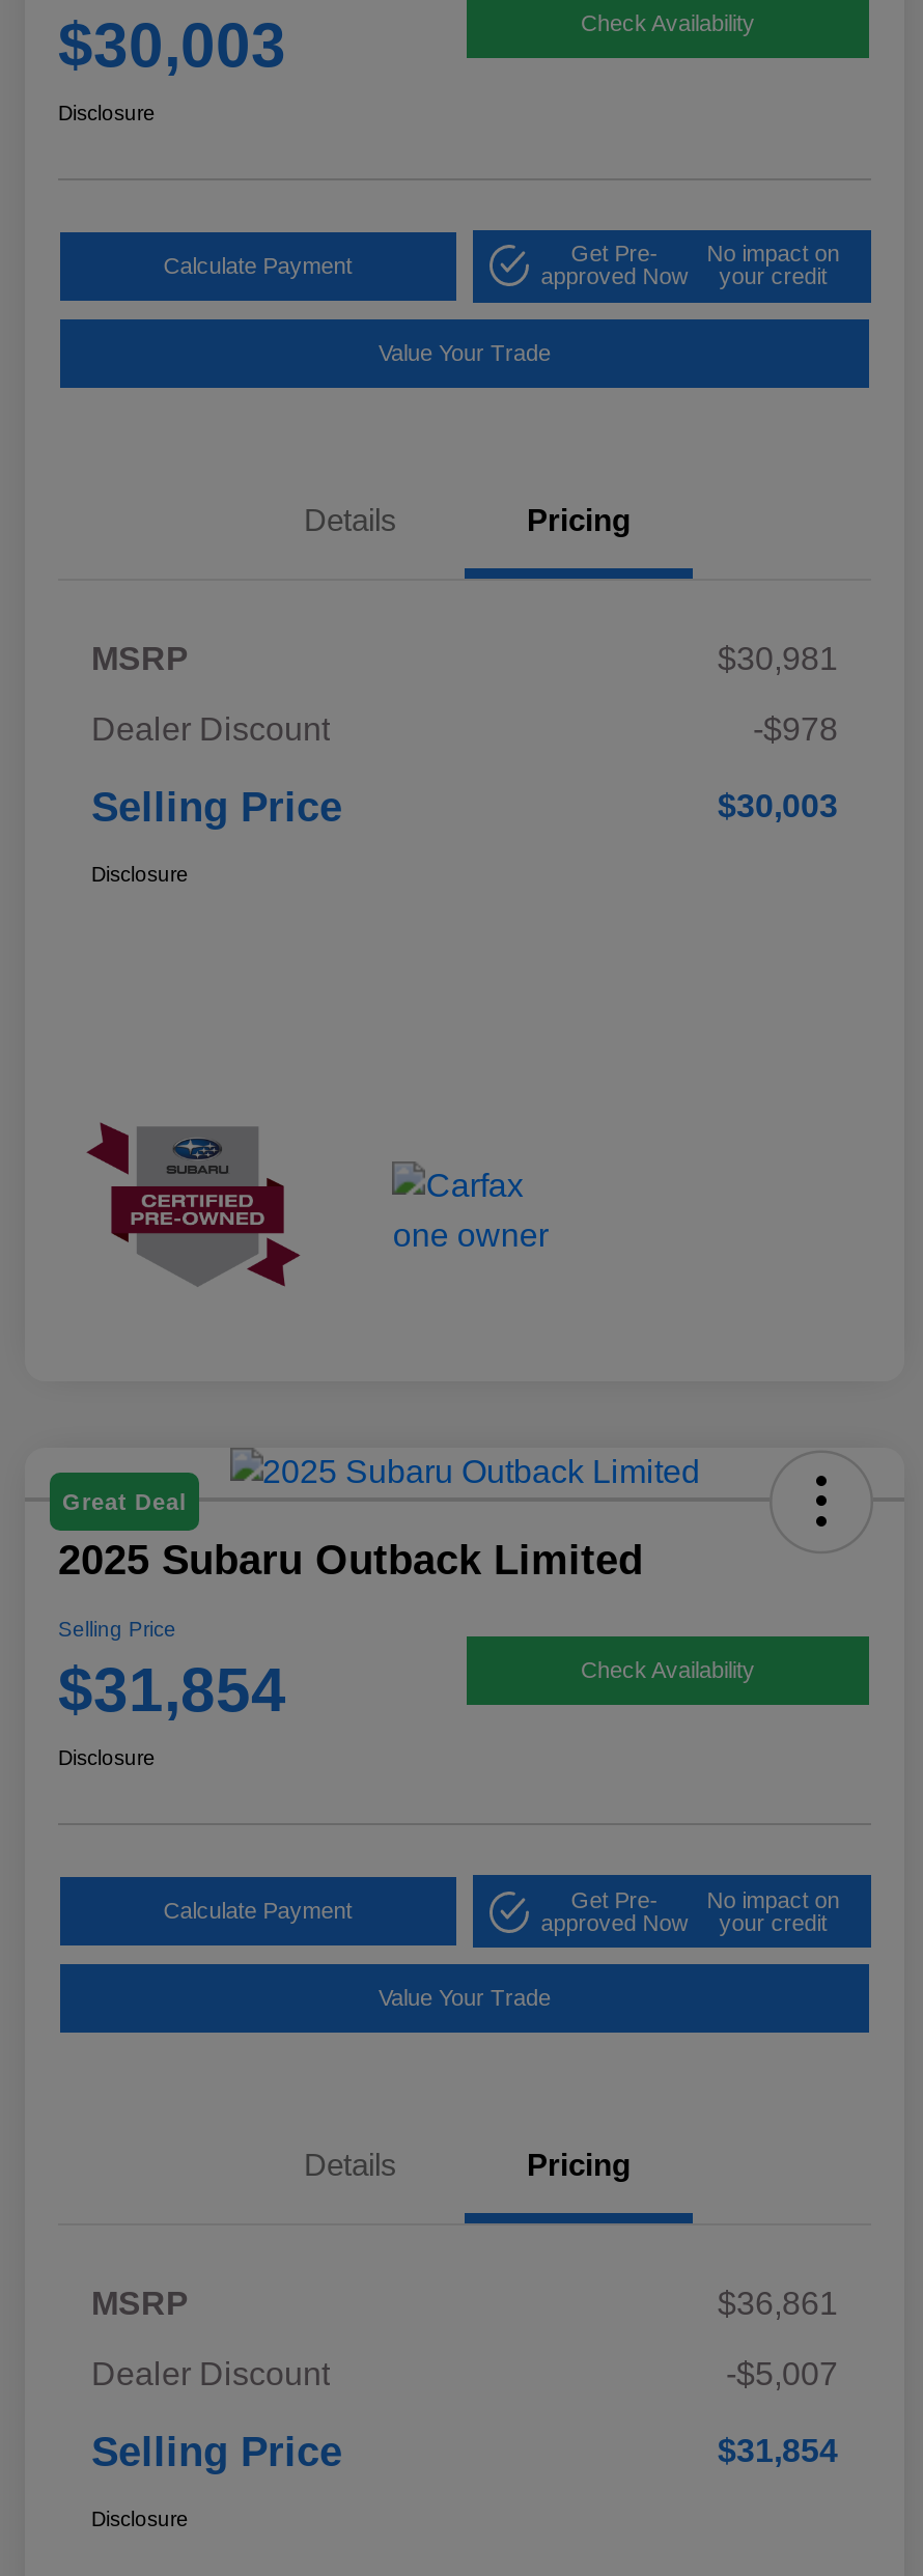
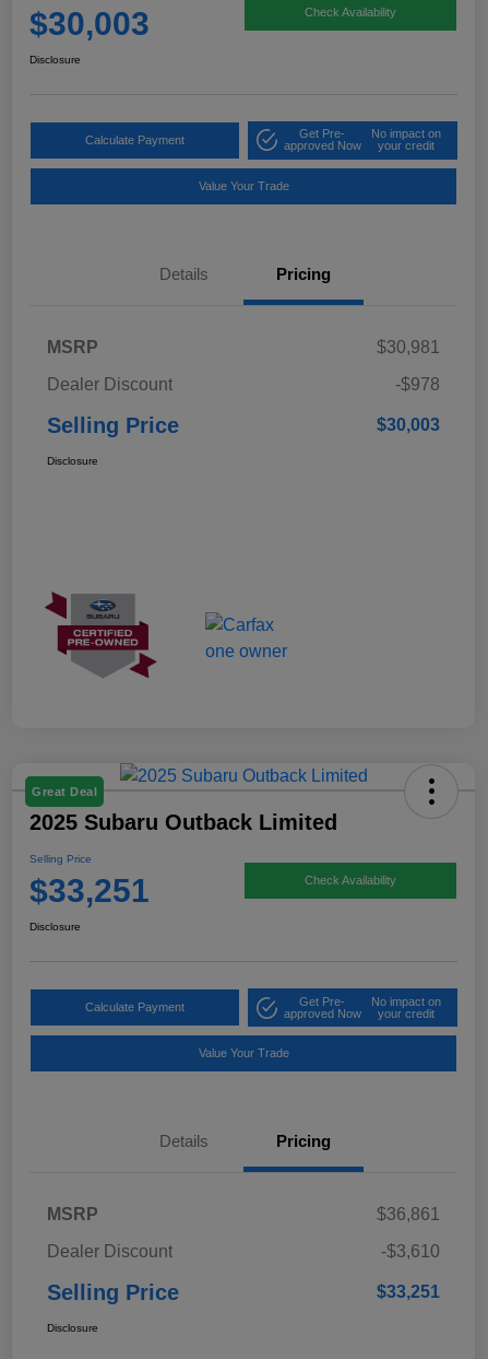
[58,1656,286,1725] $31,854 -> [29,873,150,909] $33,251
[726,2357,838,2392] -$5,007 -> [381,1243,440,1261] -$3,610
[718,2434,838,2469] $31,854 -> [377,1283,440,1302] $33,251

